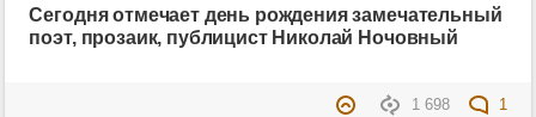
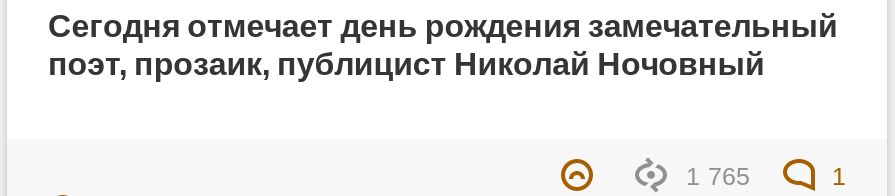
[406,97,449,114] 1 698 -> [678,163,750,191] 1 765

